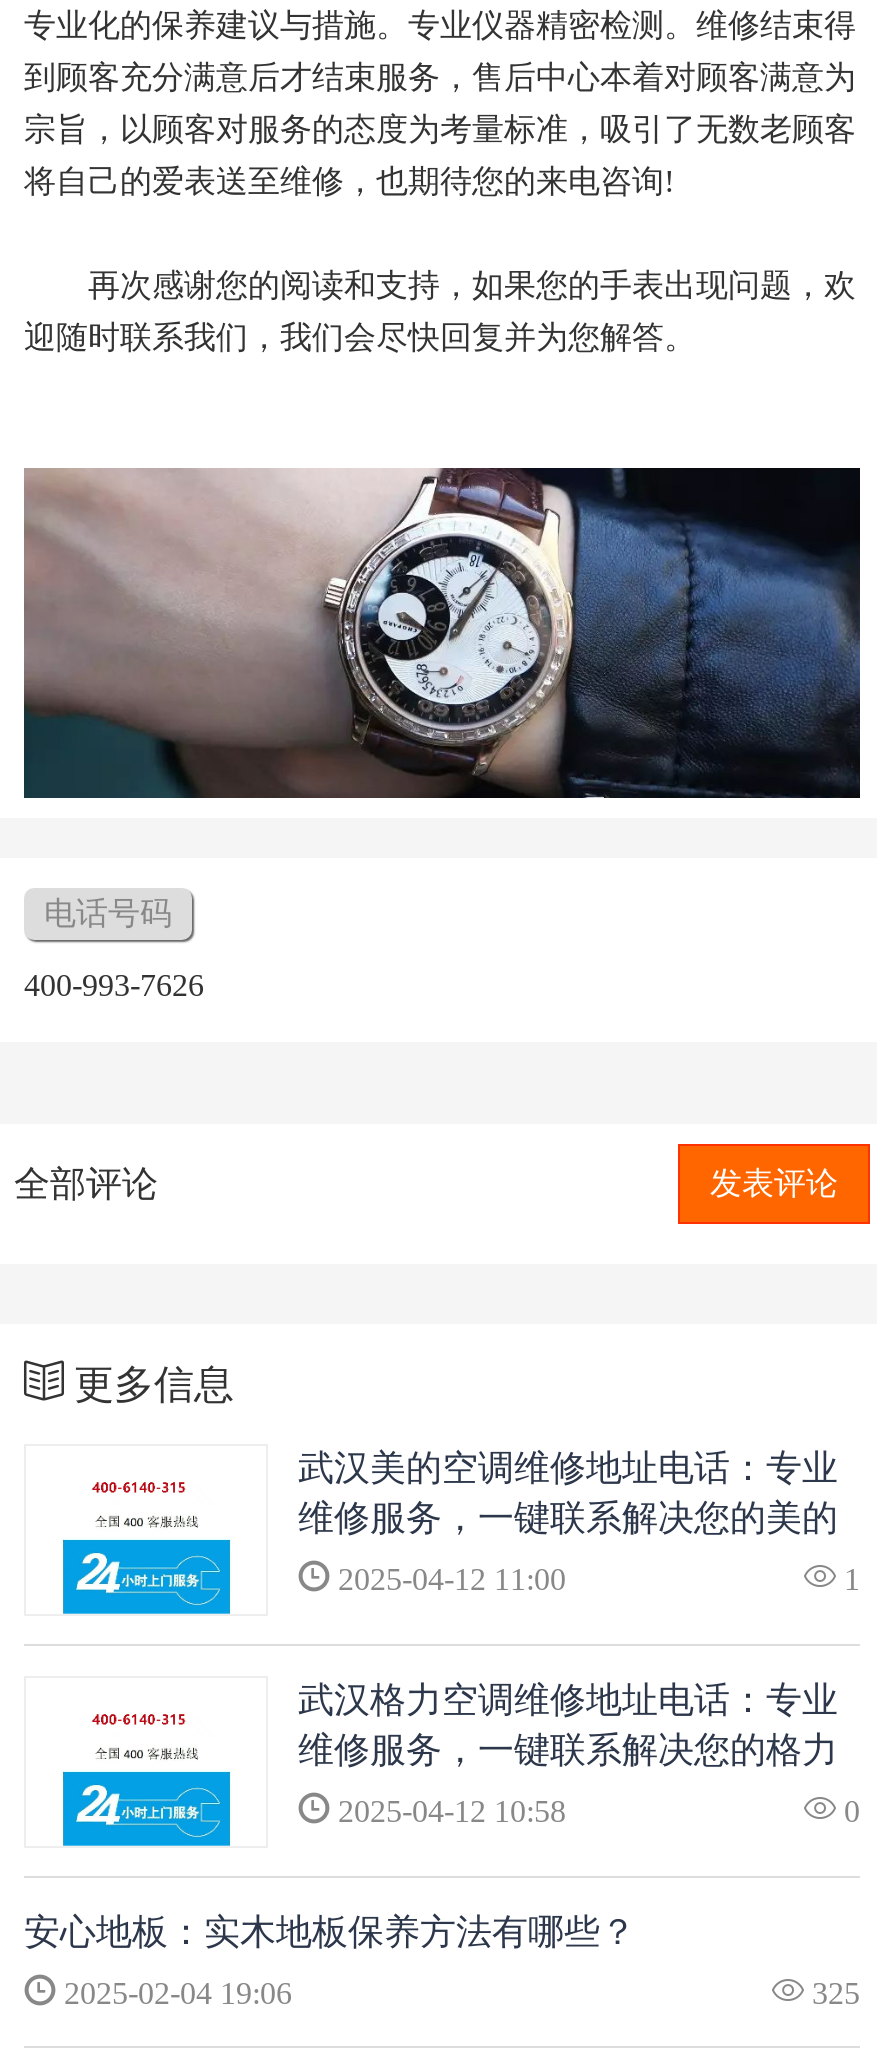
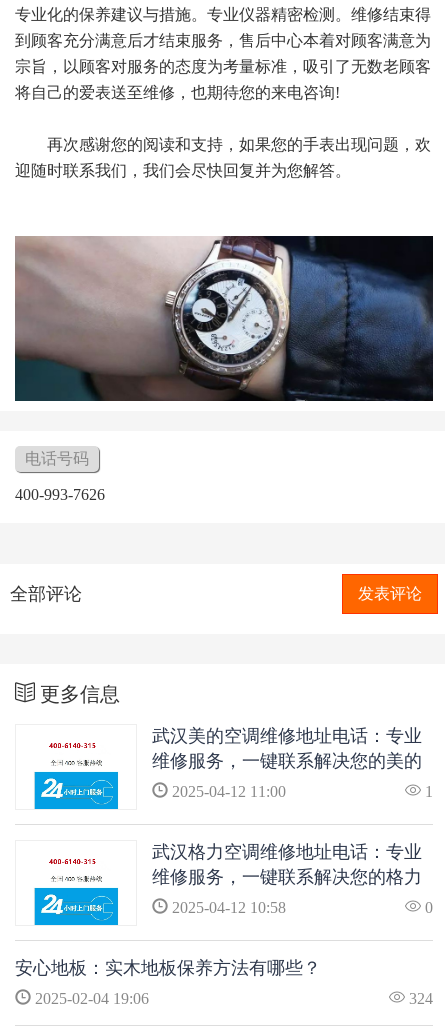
[804,1977,860,2011] 325 -> [405,990,433,1007] 324

